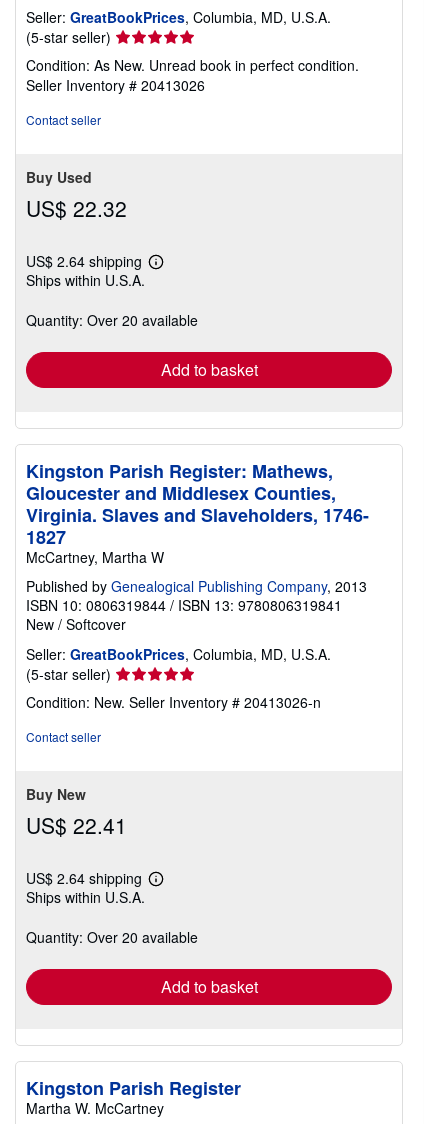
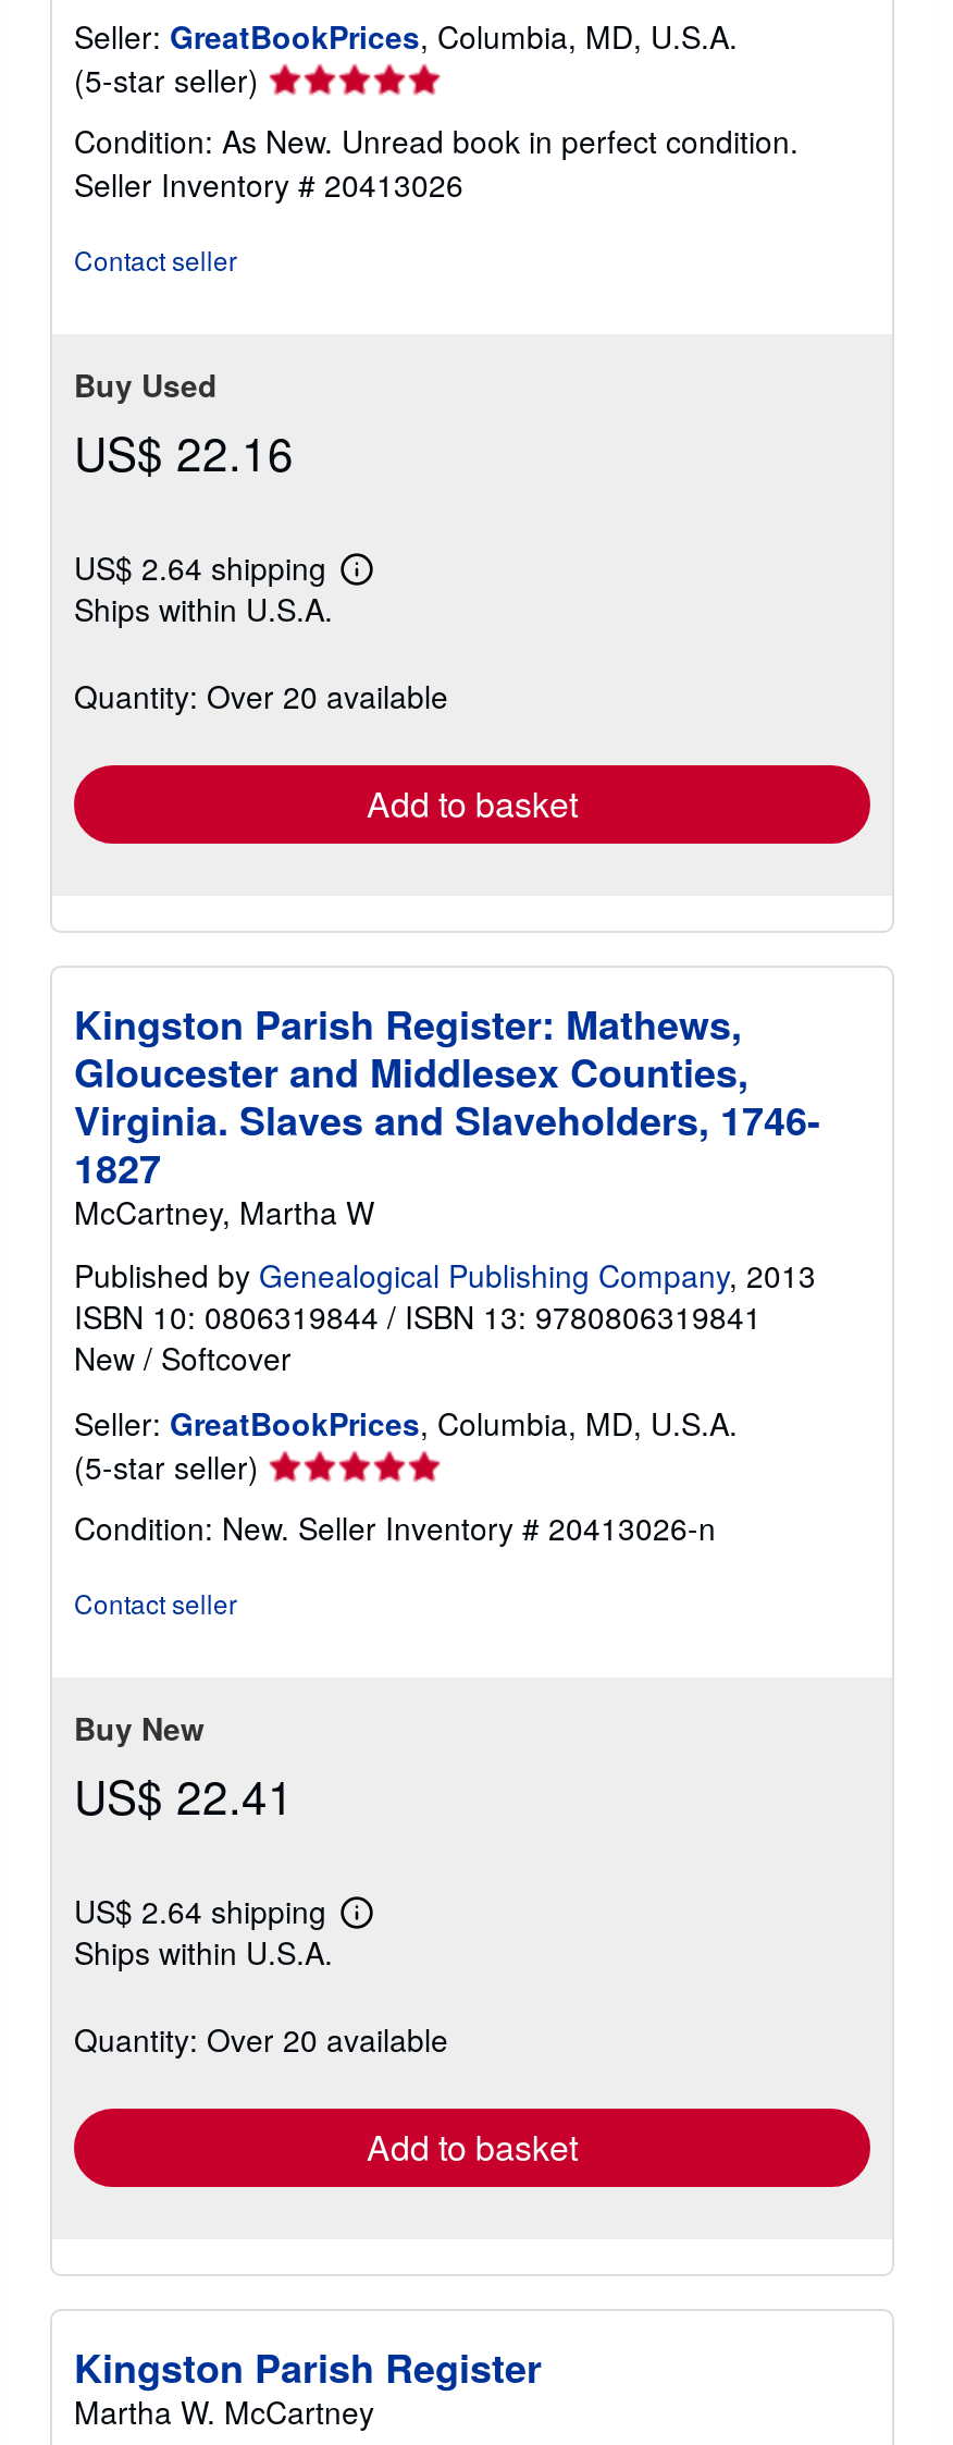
[26,192,127,222] US$ 22.32 -> [74,418,294,483] US$ 22.16

